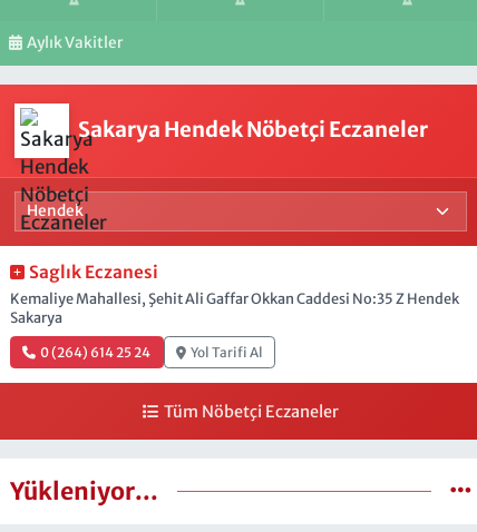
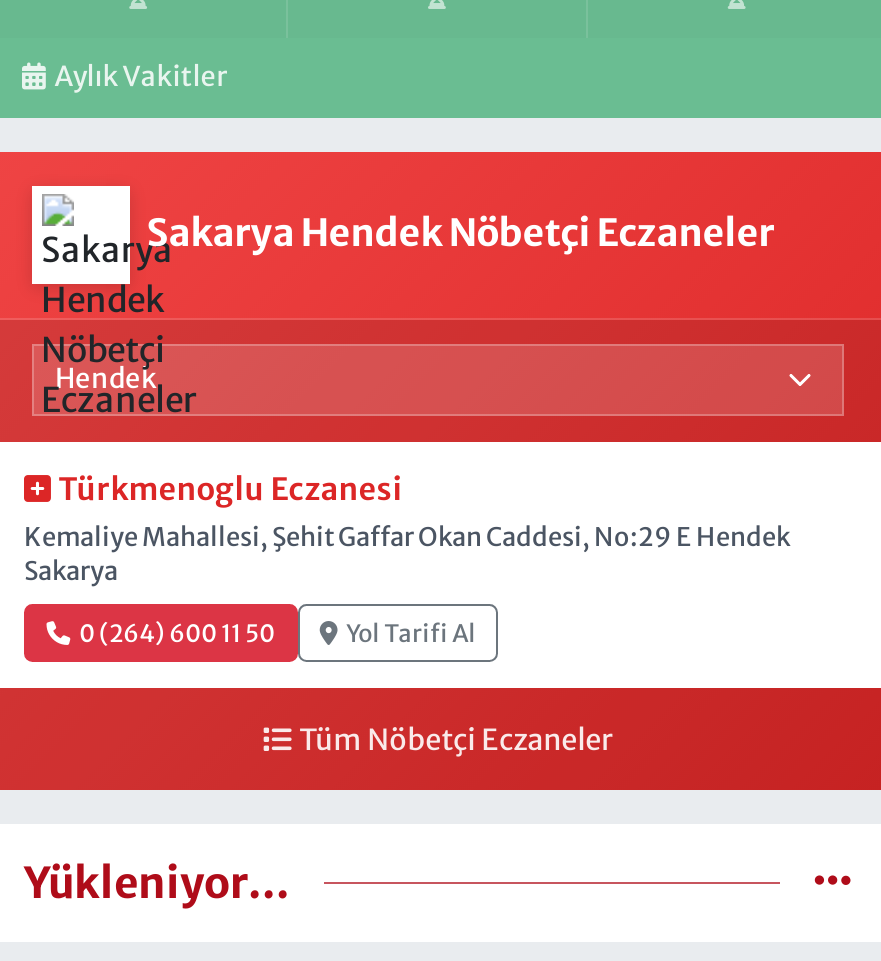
[10,261,459,307] Saglık Eczanesi | Kemaliye Mahallesi, Şehit Ali Gaffar Okkan Caddesi No:35 Z Hendek -> [24,469,790,552] Türkmenoglu Eczanesi | Kemaliye Mahallesi, Şehit Gaffar Okan Caddesi, No:29 E Hendek
[41,344,151,361] 0 (264) 614 25 24 -> [79,619,275,649] 0 (264) 600 11 50

